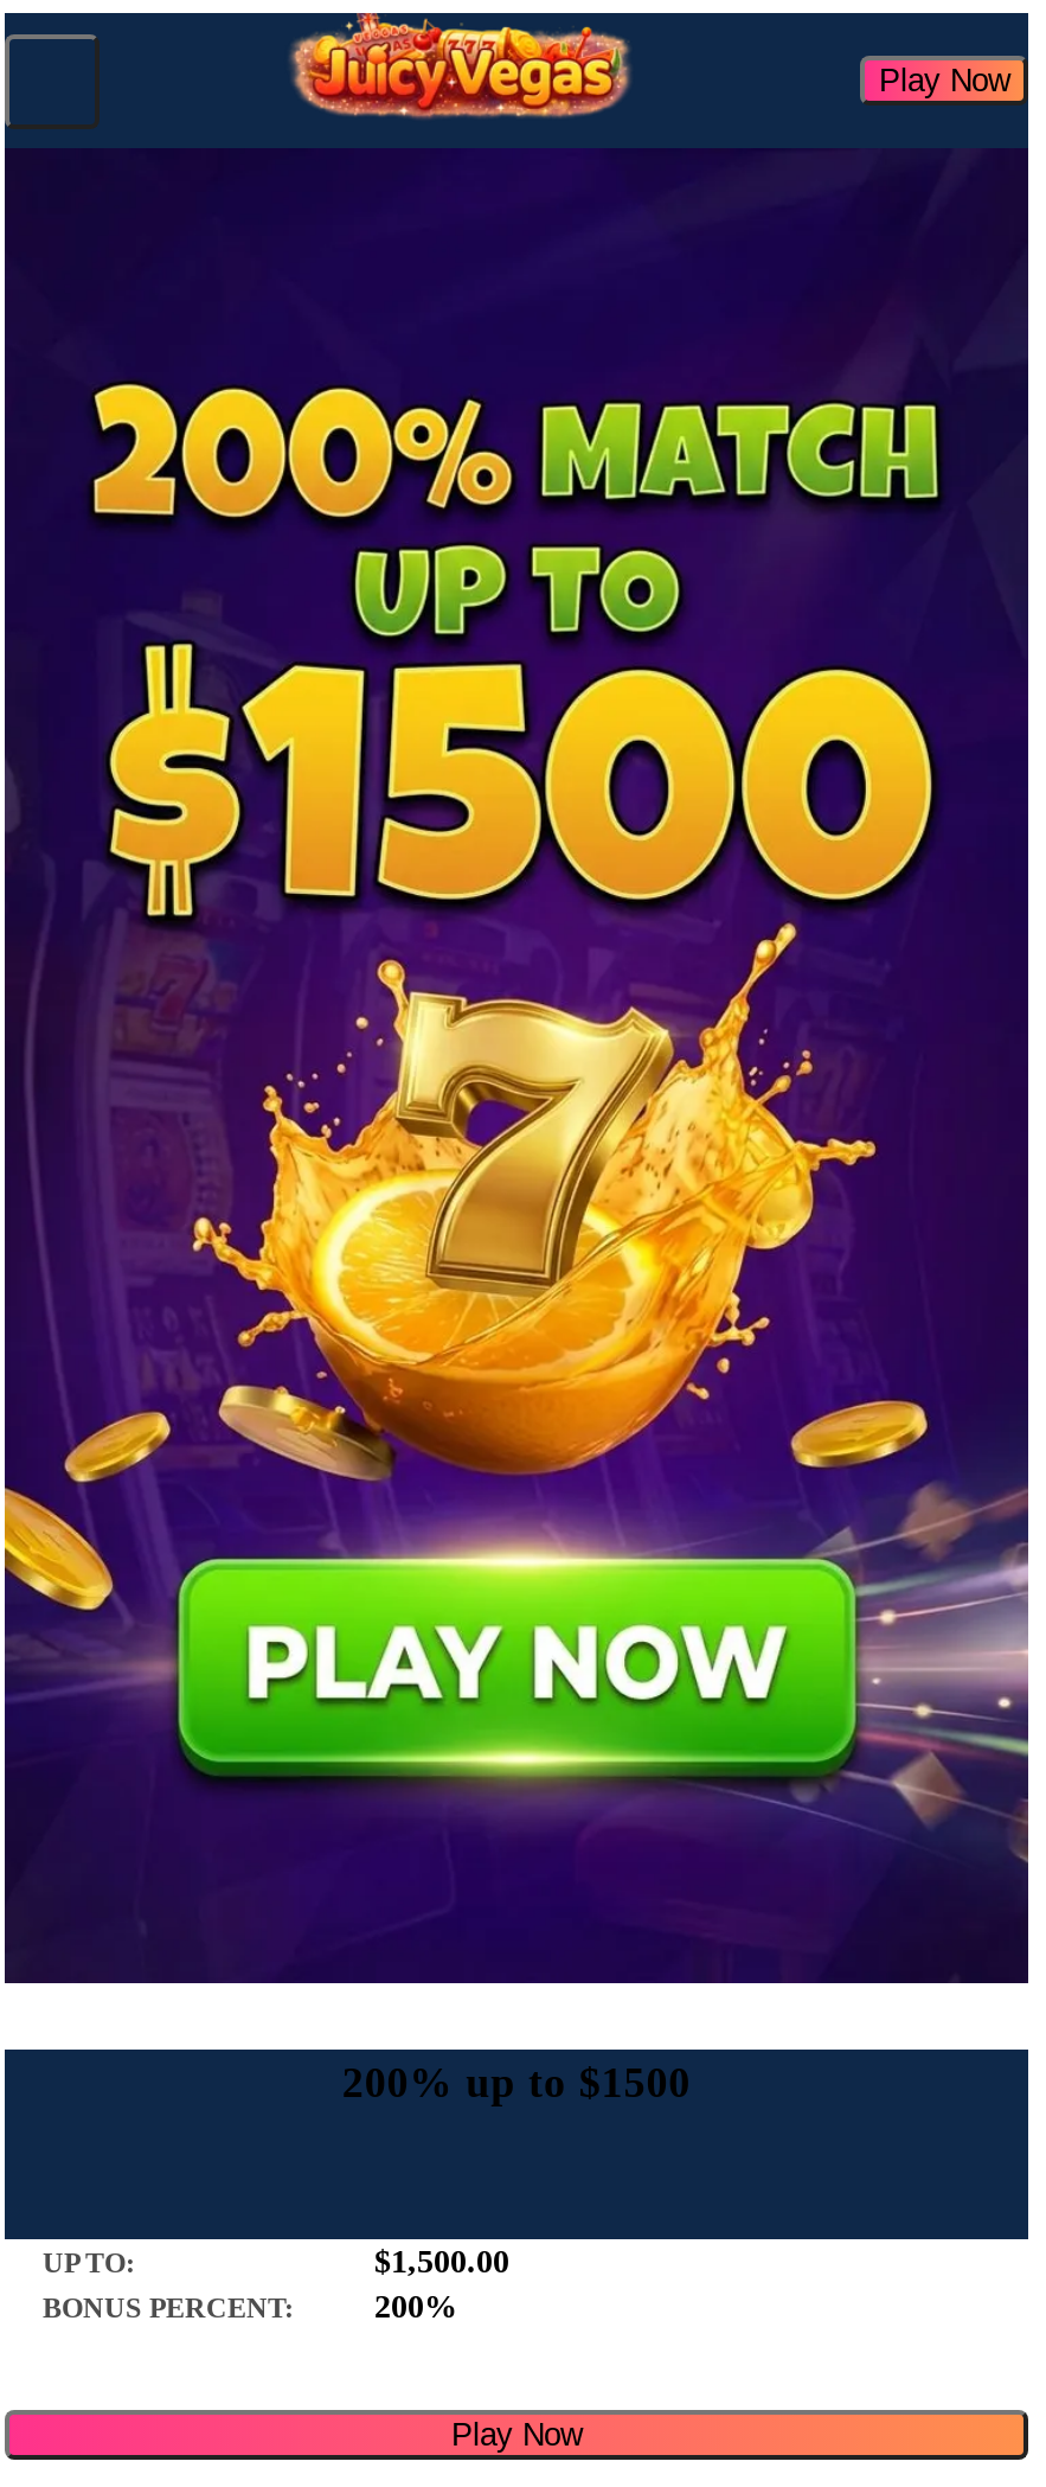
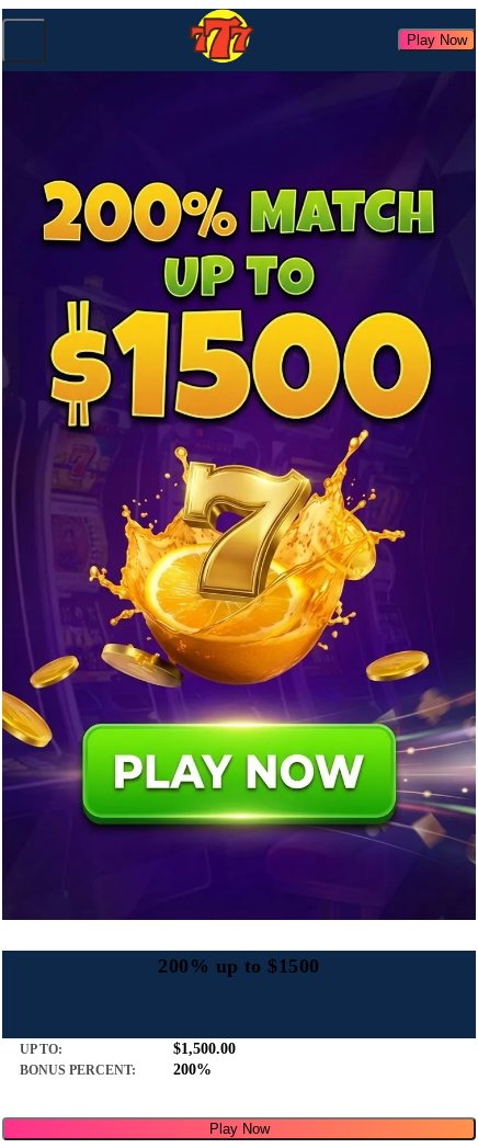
[289,11,630,129] [image] -> [135,8,291,64] [image]

